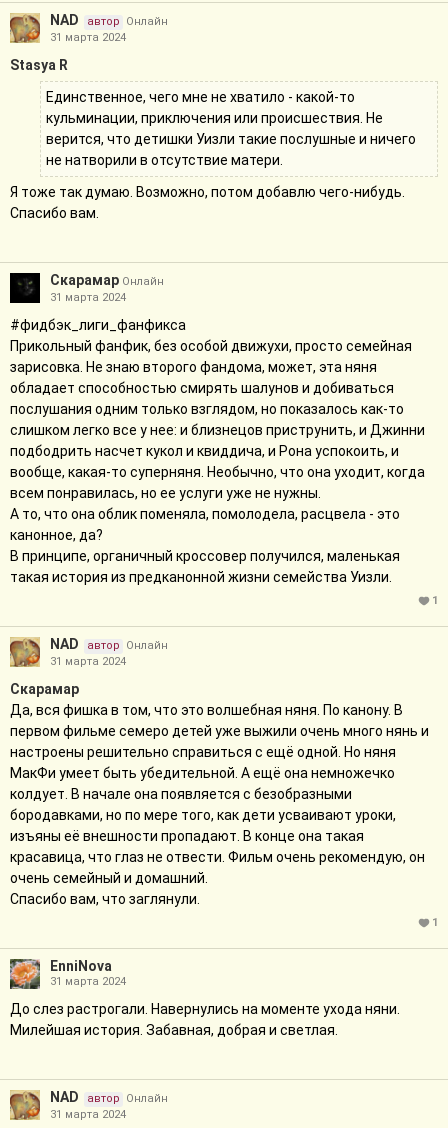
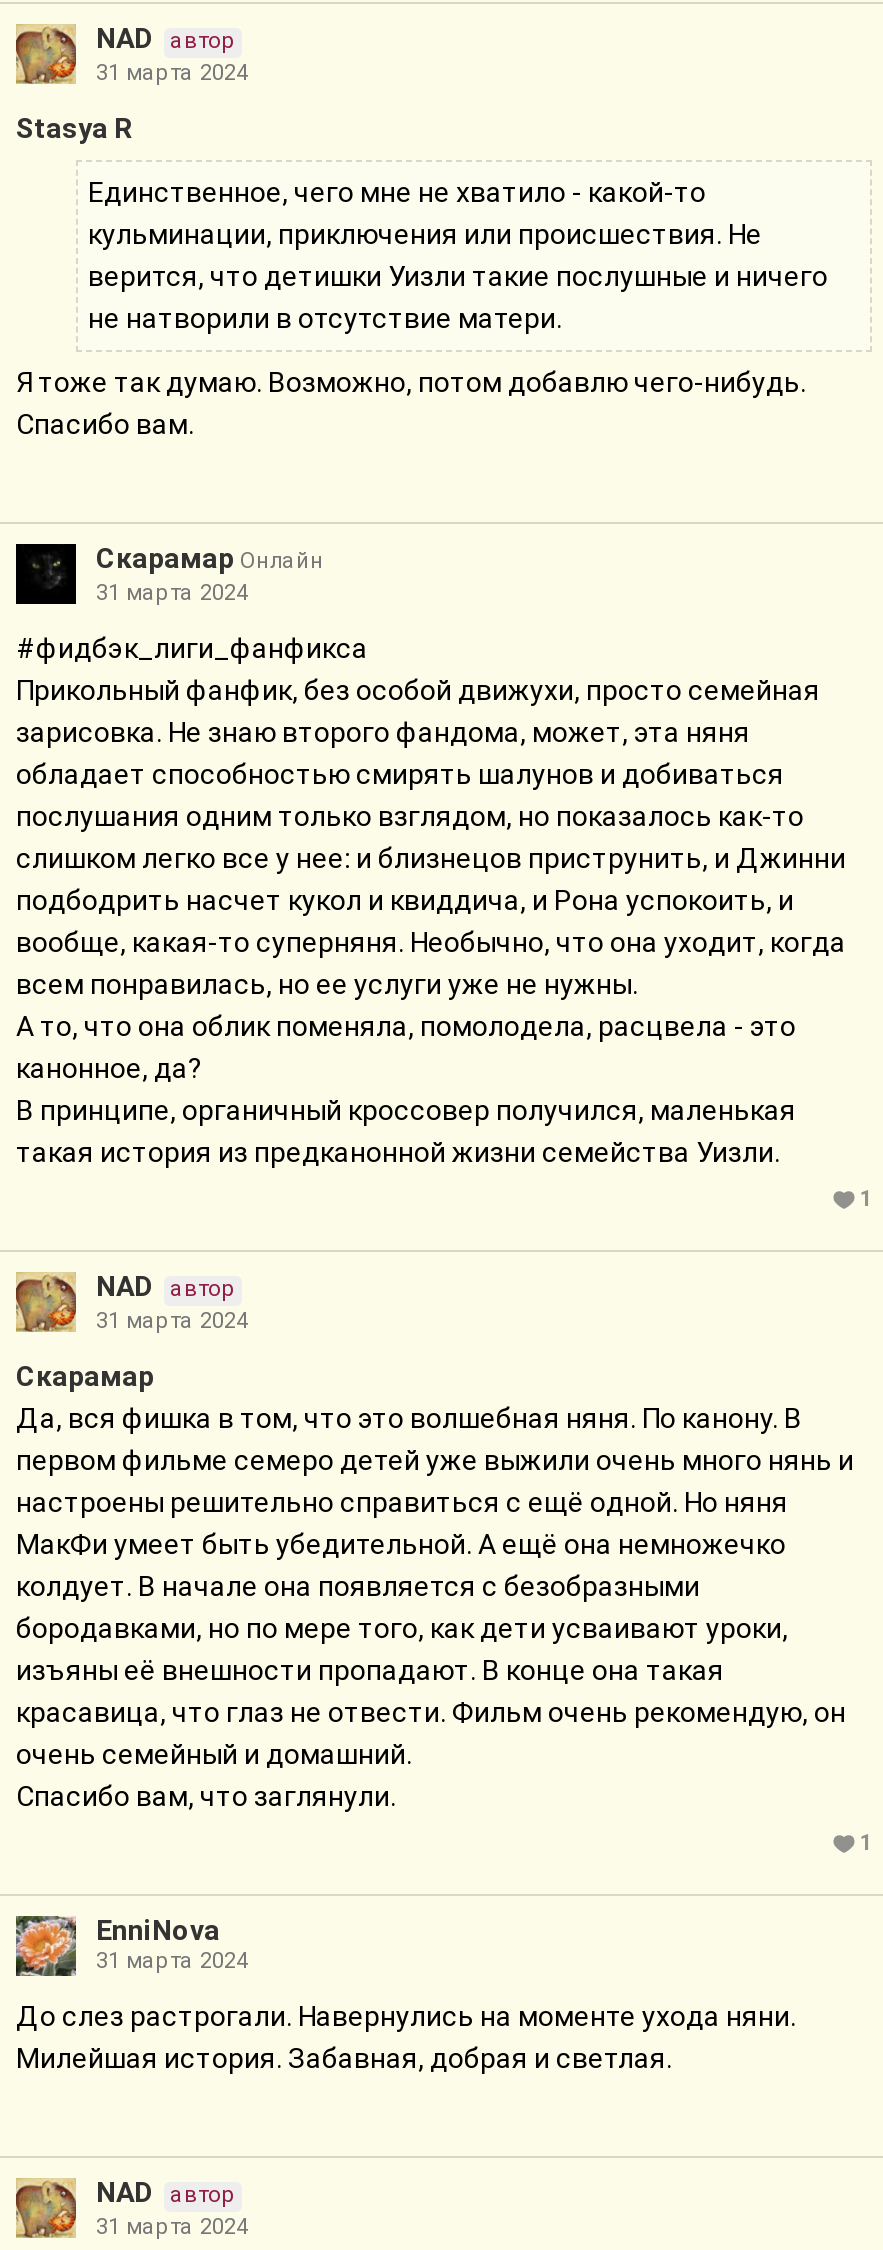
[87,15,168,28] автор Онлайн -> [170,28,236,54] автор
[87,639,168,652] автор Онлайн -> [170,1276,236,1302] автор
[87,1092,168,1105] автор Онлайн -> [170,2182,236,2208] автор

